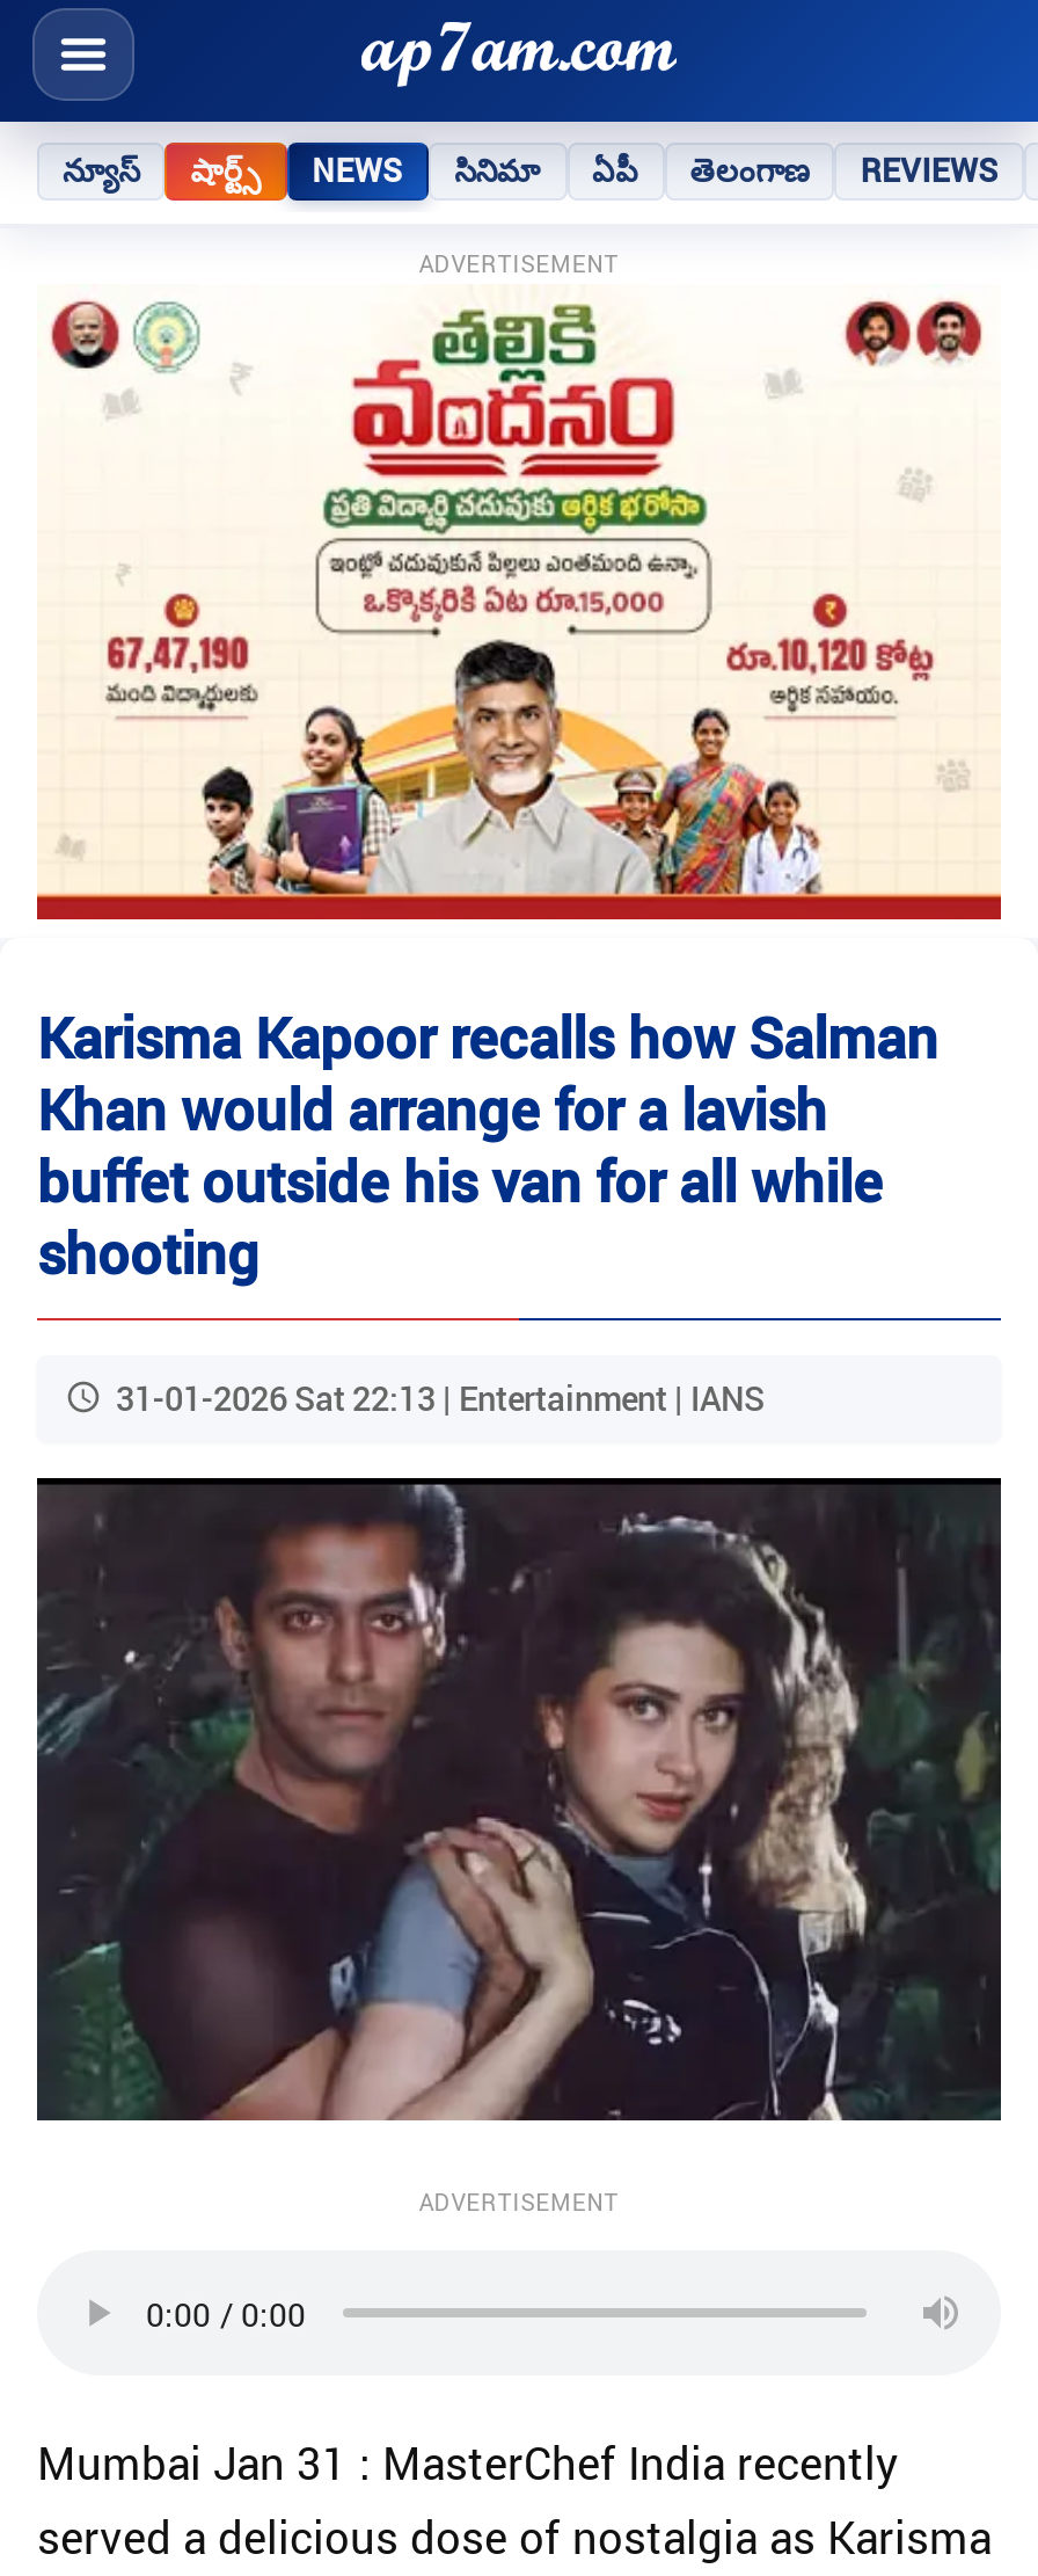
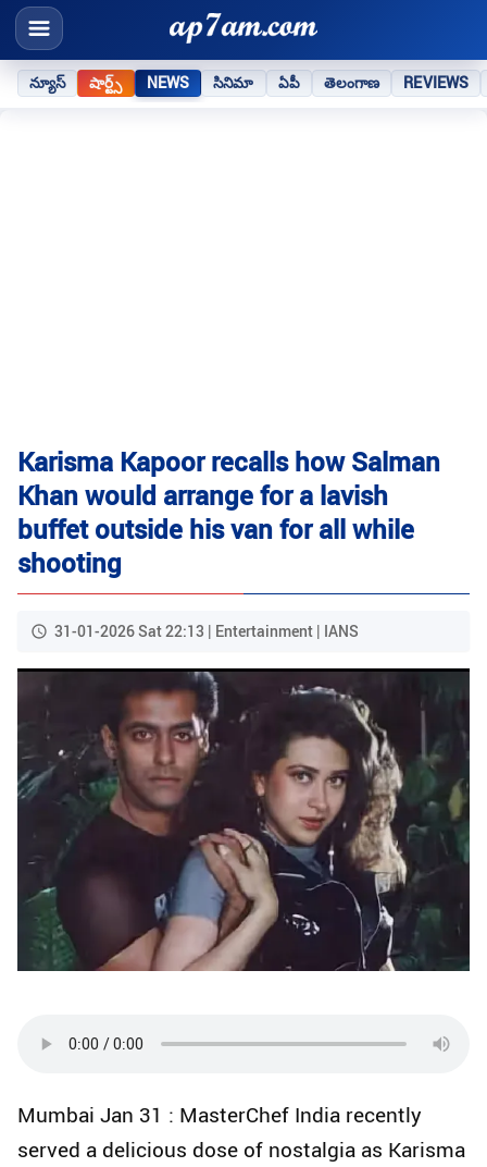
[419,247,619,280] ADVERTISEMENT -> none
[35,298,1003,922] [image] -> none
[419,2186,619,2218] ADVERTISEMENT -> none

